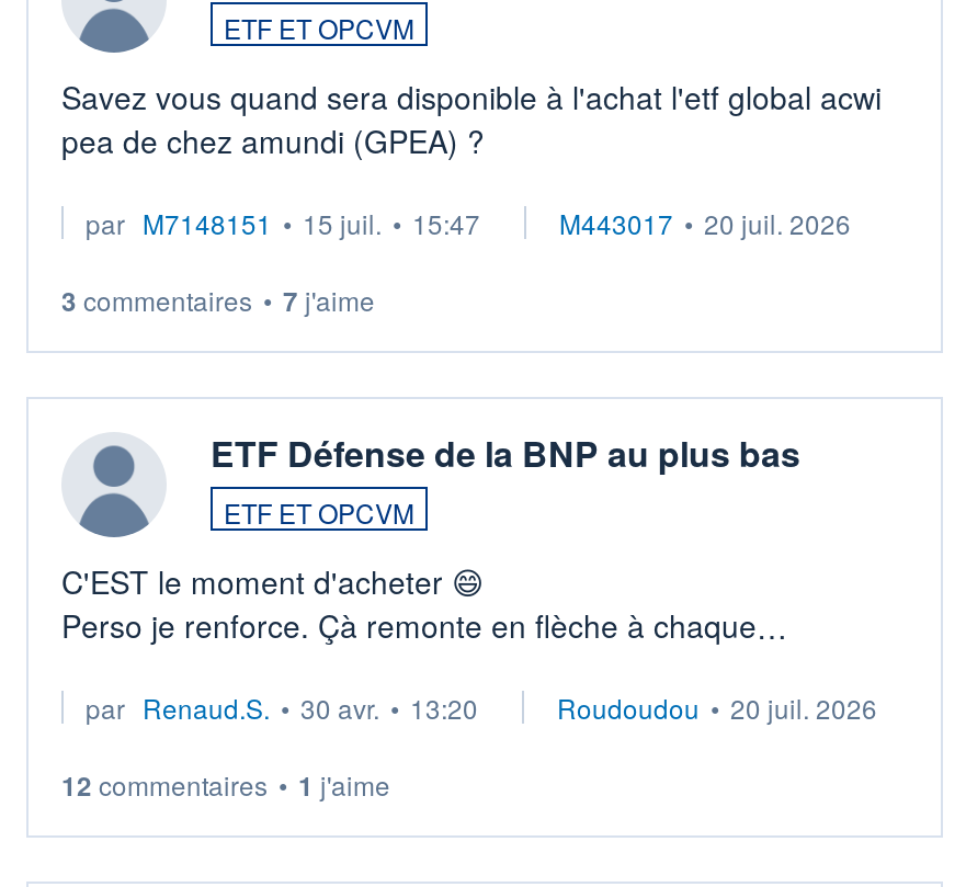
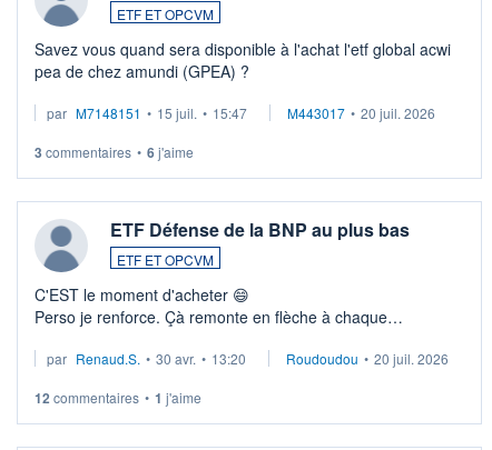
[61,281,375,321] 3 commentaires • 7 j'aime -> [35,143,194,163] 3 commentaires • 6 j'aime

